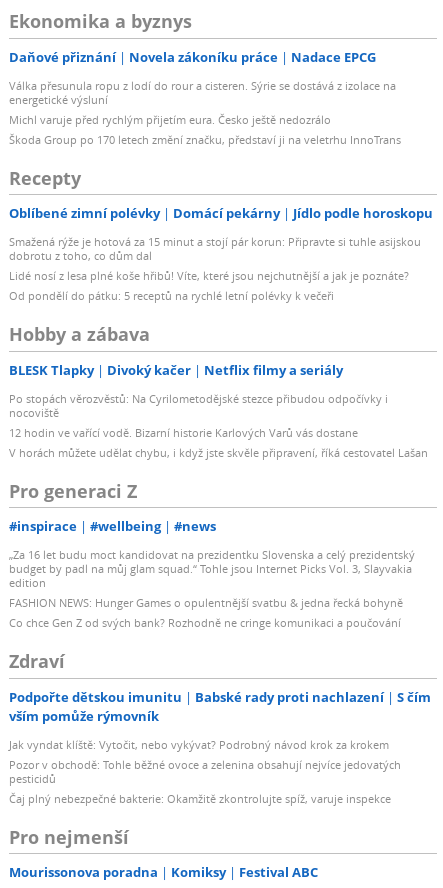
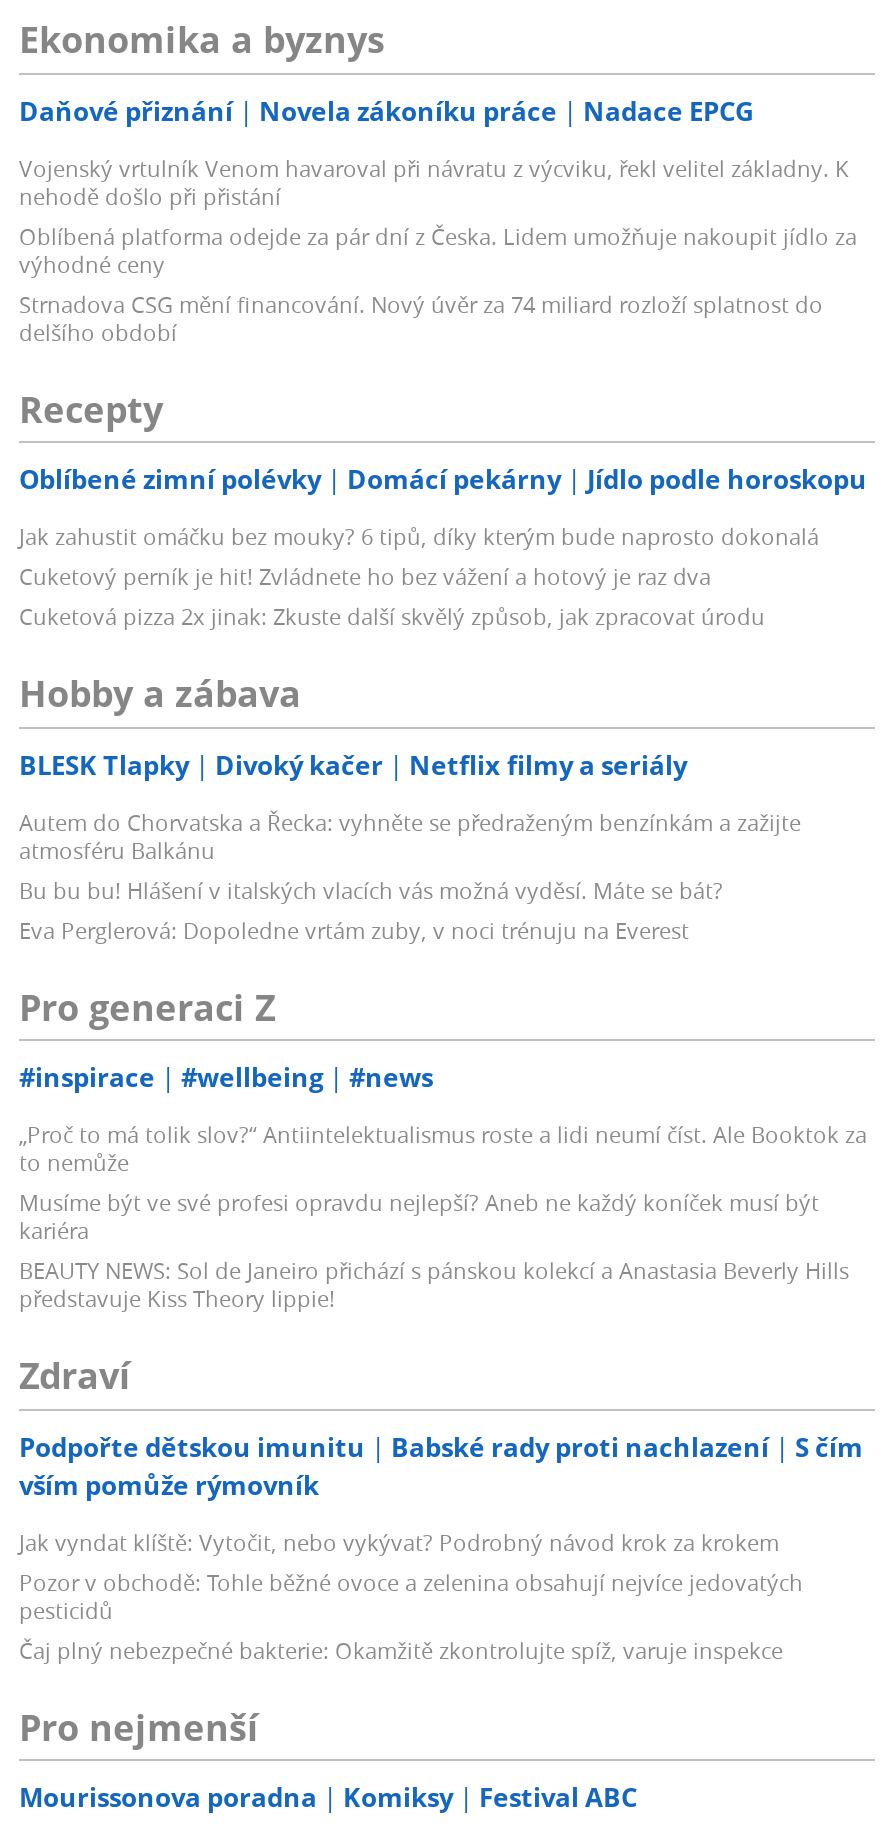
[9,78,401,147] Válka přesunula ropu z lodí do rour a cisteren. Sýrie se dostává z izolace na | energetické výsluní | Michl varuje před rychlým přijetím eura. Česko ještě nedozrálo | Škoda Group po 170 letech změní značku, představí ji na veletrhu InnoTrans -> [19,152,857,346] Vojenský vrtulník Venom havaroval při návratu z výcviku, řekl velitel základny. K | nehodě došlo při přistání | Oblíbená platforma odejde za pár dní z Česka. Lidem umožňuje nakoupit jídlo za | výhodné ceny | Strnadova CSG mění financování. Nový úvěr za 74 miliard rozloží splatnost do | delšího období
[9,234,421,303] Smažená rýže je hotová za 15 minut a stojí pár korun: Připravte si tuhle asijskou | dobrotu z toho, co dům dal | Lidé nosí z lesa plné koše hřibů! Víte, které jsou nejchutnější a jak je poznáte? | Od pondělí do pátku: 5 receptů na rychlé letní polévky k večeři -> [19,521,819,631] Jak zahustit omáčku bez mouky? 6 tipů, díky kterým bude naprosto dokonalá | Cuketový perník je hit! Zvládnete ho bez vážení a hotový je raz dva | Cuketová pizza 2x jinak: Zkuste další skvělý způsob, jak zpracovat úrodu
[9,391,428,460] Po stopách věrozvěstů: Na Cyrilometodějské stezce přibudou odpočívky i | nocoviště | 12 hodin ve vařící vodě. Bizarní historie Karlových Varů vás dostane | V horách můžete udělat chybu, i když jste skvěle připravení, říká cestovatel Lašan -> [19,806,801,944] Autem do Chorvatska a Řecka: vyhněte se předraženým benzínkám a zažijte | atmosféru Balkánu | Bu bu bu! Hlášení v italských vlacích vás možná vyděsí. Máte se bát? | Eva Perglerová: Dopoledne vrtám zuby, v noci trénuju na Everest
[9,547,415,630] „Za 16 let budu moct kandidovat na prezidentku Slovenska a celý prezidentský | budget by padl na můj glam squad.“ Tohle jsou Internet Picks Vol. 3, Slayvakia | edition | FASHION NEWS: Hunger Games o opulentnější svatbu & jedna řecká bohyně | Co chce Gen Z od svých bank? Rozhodně ne cringe komunikaci a poučování -> [19,1119,867,1313] „Proč to má tolik slov?“ Antiintelektualismus roste a lidi neumí číst. Ale Booktok za | to nemůže | Musíme být ve své profesi opravdu nejlepší? Aneb ne každý koníček musí být | kariéra | BEAUTY NEWS: Sol de Janeiro přichází s pánskou kolekcí a Anastasia Beverly Hills | představuje Kiss Theory lippie!

